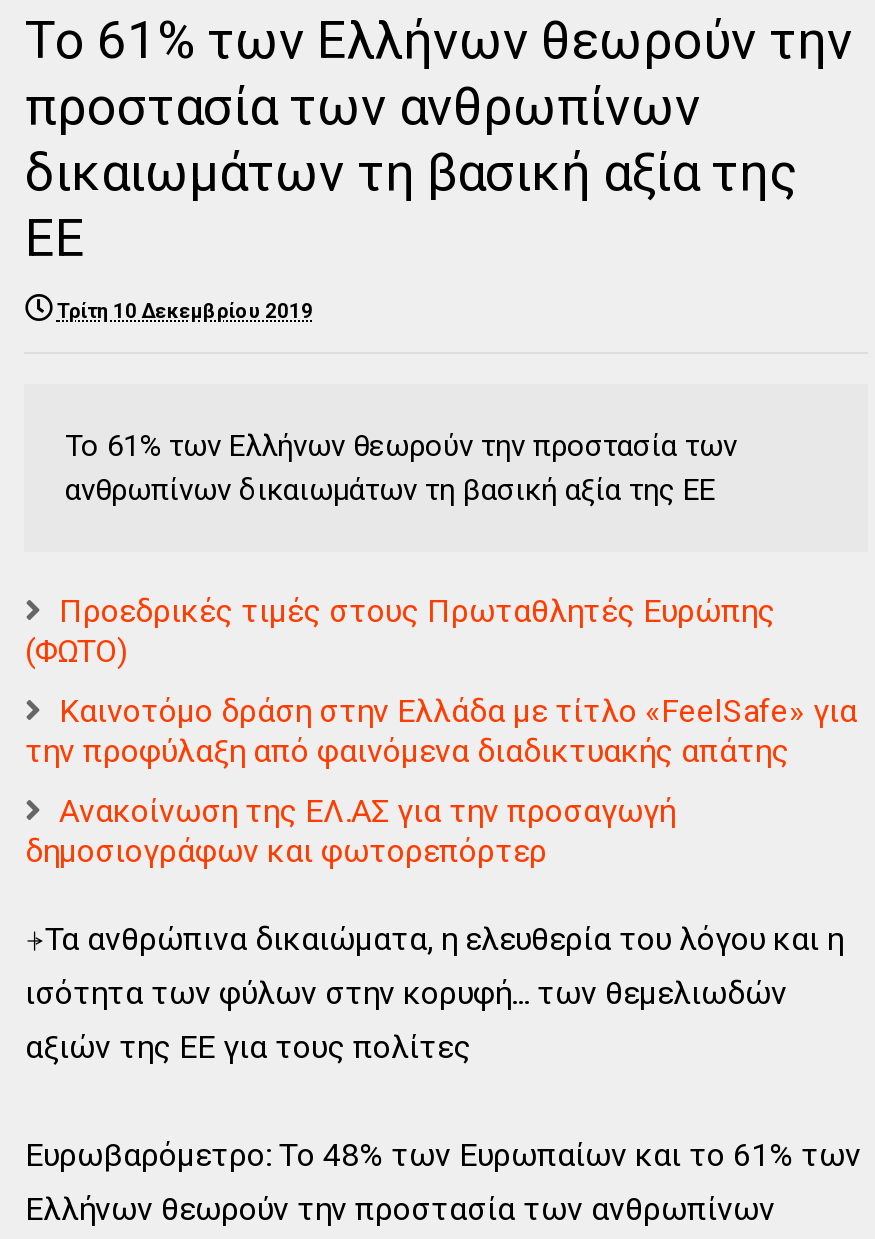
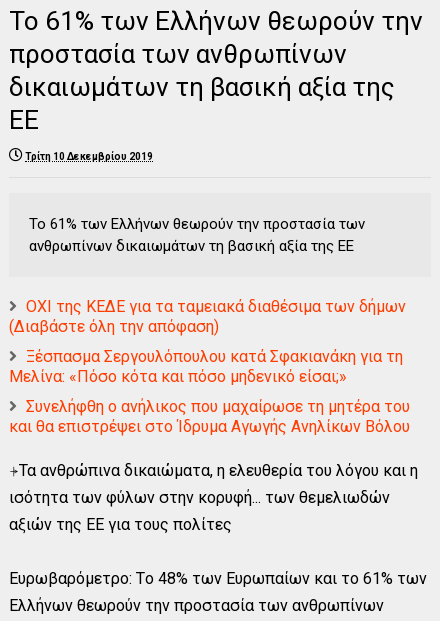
[25,592,775,670] Προεδρικές τιμές στους Πρωταθλητές Ευρώπης | (ΦΩΤΟ) -> [9,297,406,336] ΟΧΙ της ΚΕΔΕ για τα ταμειακά διαθέσιμα των δήμων | (Διαβάστε όλη την απόφαση)
[25,692,857,770] Καινοτόμο δράση στην Ελλάδα με τίτλο «FeelSafe» για | την προφύλαξη από φαινόμενα διαδικτυακής απάτης -> [9,347,403,386] Ξέσπασμα Σεργουλόπουλου κατά Σφακιανάκη για τη | Μελίνα: «Πόσο κότα και πόσο μηδενικό είσαι;»
[25,792,675,870] Ανακοίνωση της ΕΛ.ΑΣ για την προσαγωγή | δημοσιογράφων και φωτορεπόρτερ -> [9,397,410,436] Συνελήφθη ο ανήλικος που μαχαίρωσε τη μητέρα του | και θα επιστρέψει στο Ίδρυμα Αγωγής Ανηλίκων Βόλου

